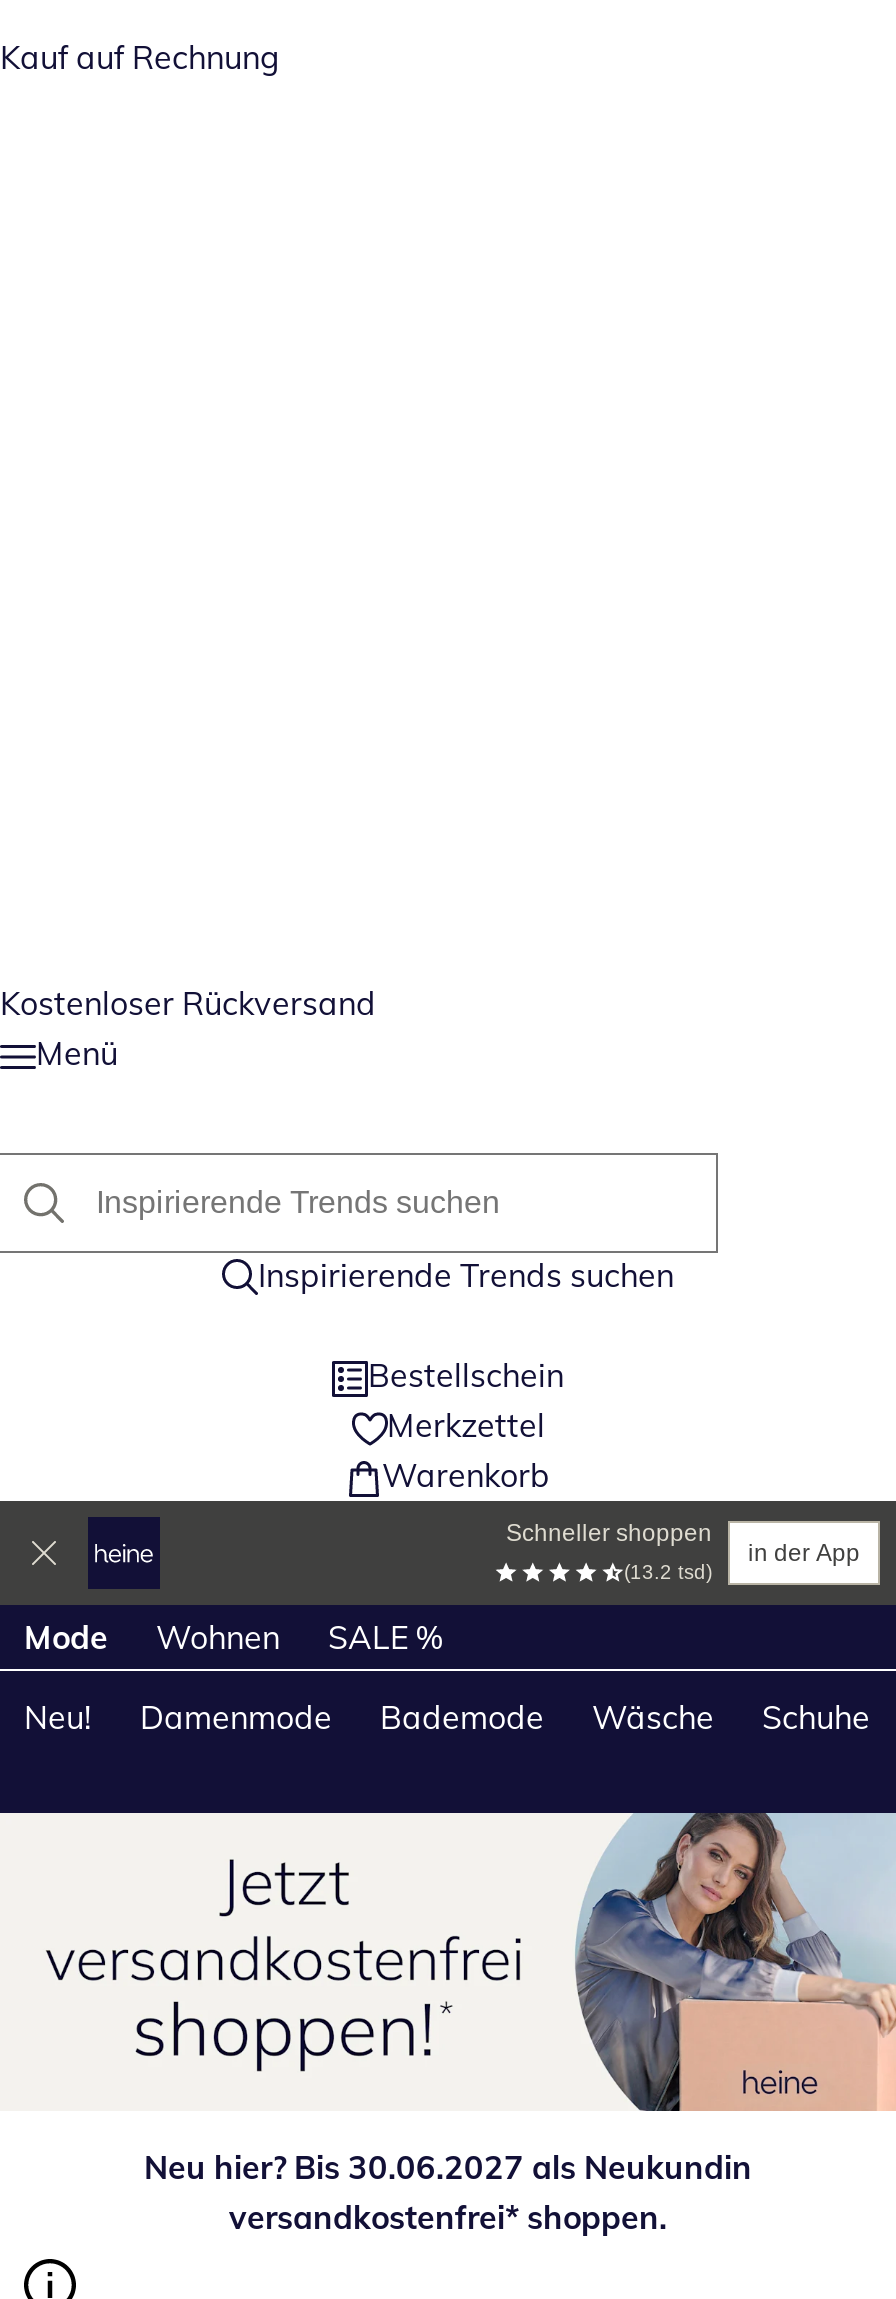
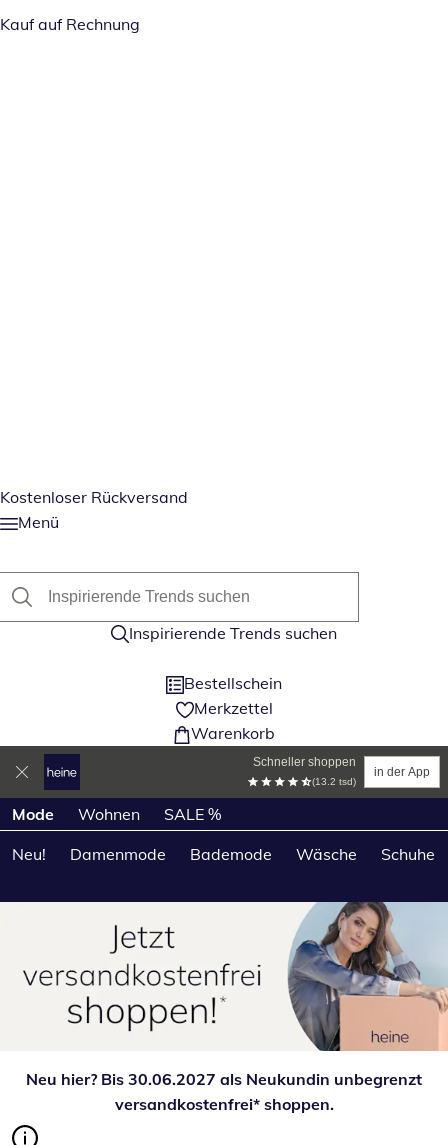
[144,2147,752,2187] Neu hier? Bis 30.06.2027 als Neukundin -> [26,1069,422,1089] Neu hier? Bis 30.06.2027 als Neukundin unbegrenzt

